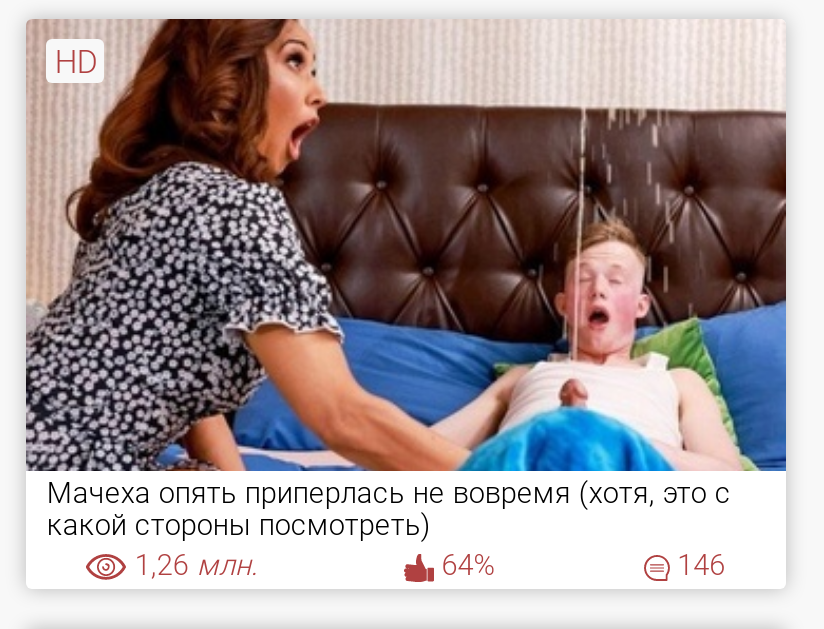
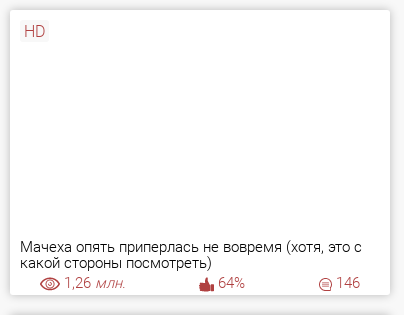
[24,17,788,473] [image] -> none

